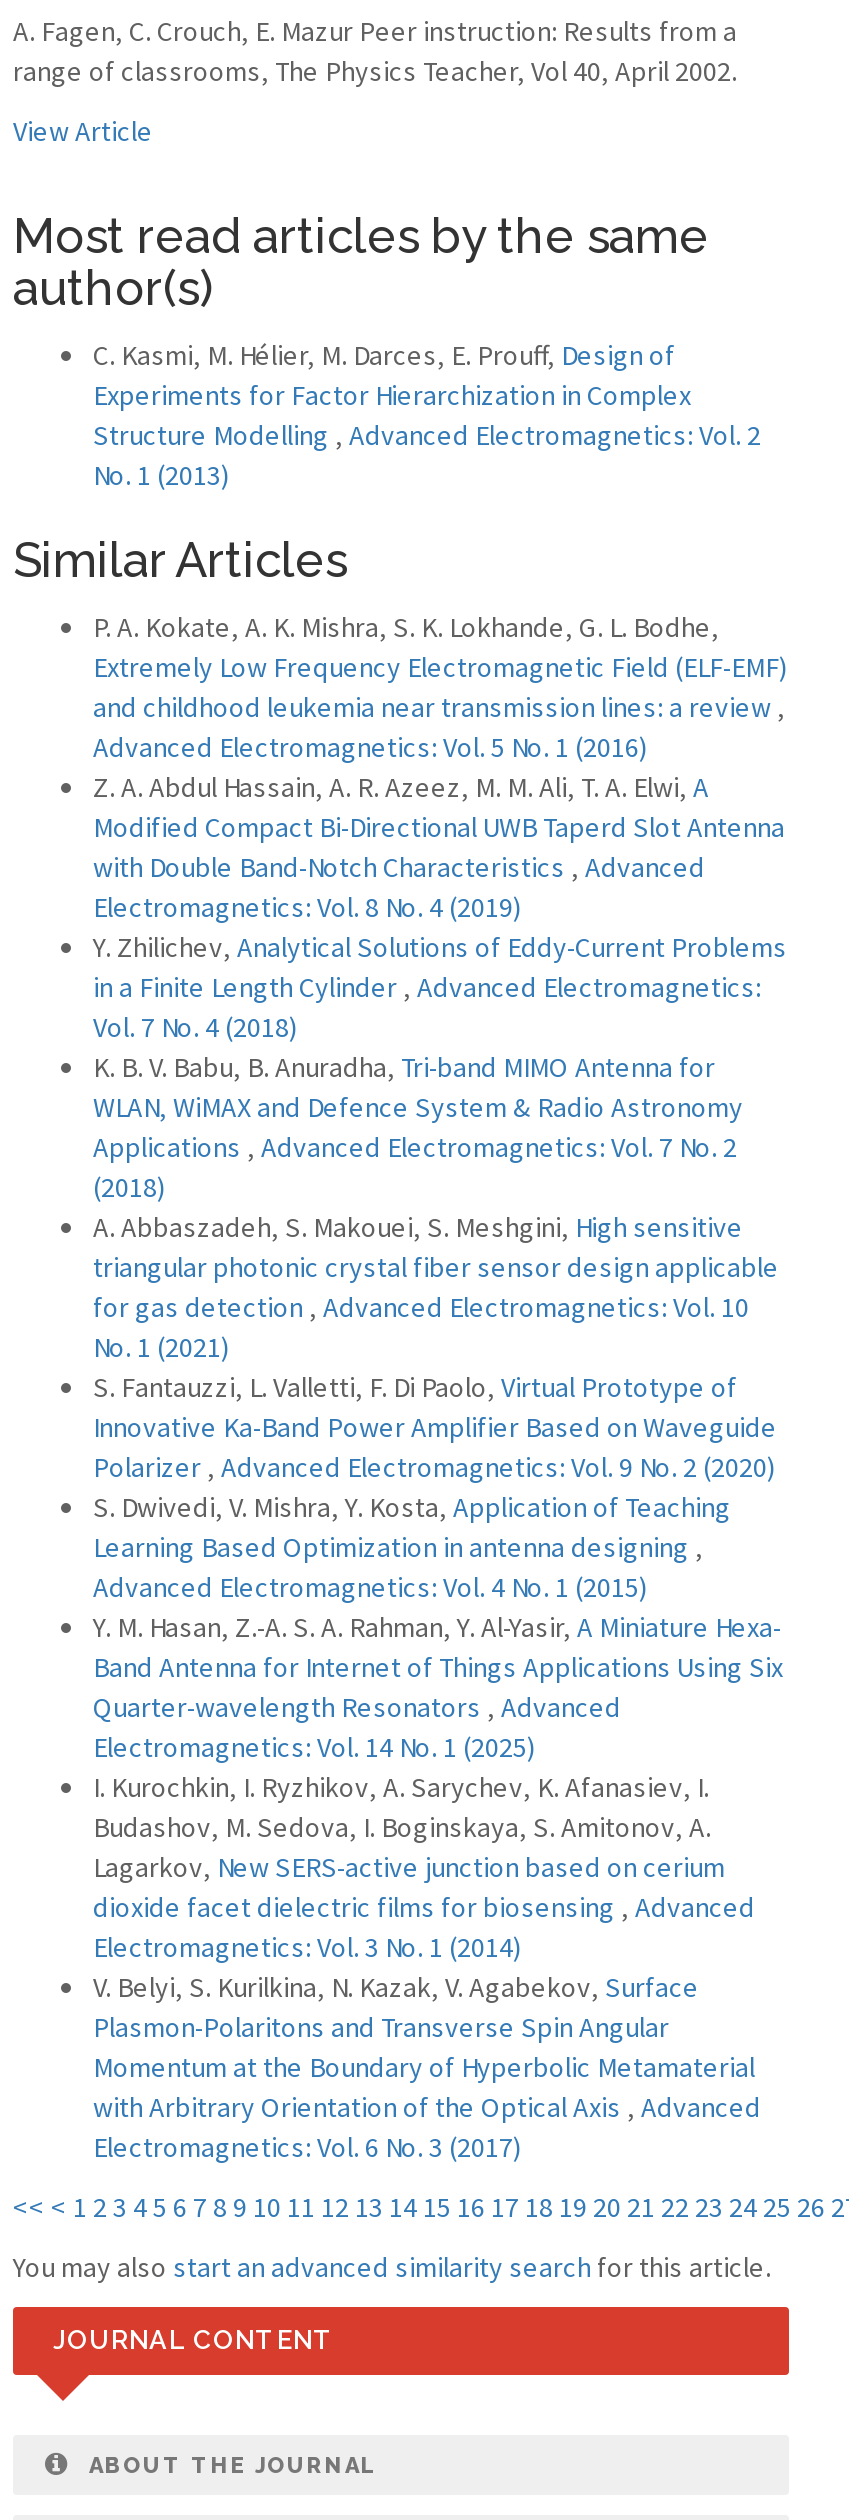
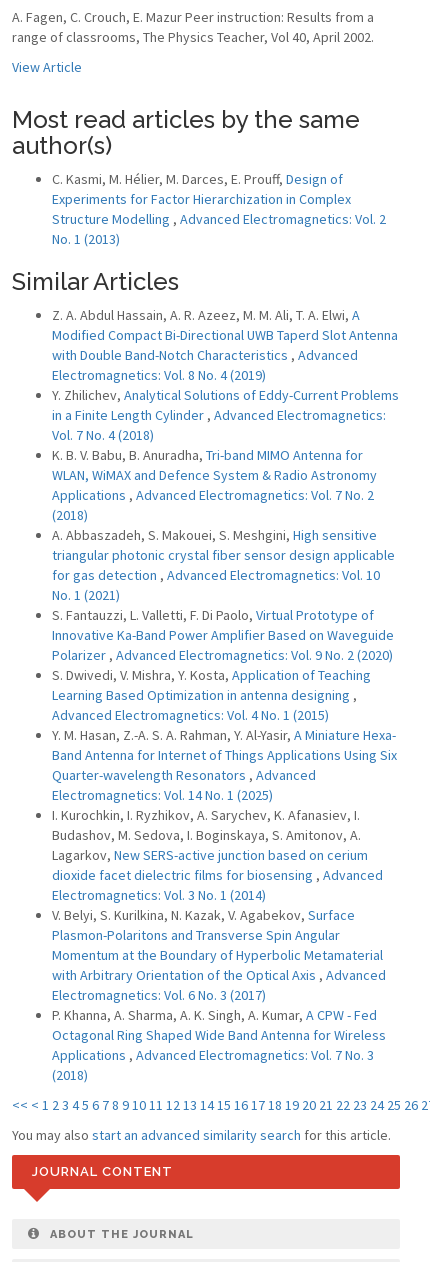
[93,609,787,765] P. A. Kokate, A. K. Mishra, S. K. Lokhande, G. L. Bodhe, | Extremely Low Frequency Electromagnetic Field (ELF-EMF) | and childhood leukemia near transmission lines: a review, | Advanced Electromagnetics: Vol. 5 No. 1 (2016) -> none
moved [93,769,787,2165] -> [52,306,399,1004]: Z. A. Abdul Hassain, A. R. Azeez, M. M. Ali, T. A. Elwi, A | Modified Compact Bi-Directional UWB Taperd Slot Antenna | with Double Band-Notch Characteristics, Advanced | ... | with Arbitrary Orientation of the Optical Axis, Advanced | Electromagnetics: Vol. 6 No. 3 (2017)
none -> [52,1006,386,1084] P. Khanna, A. Sharma, A. K. Singh, A. Kumar, A CPW - Fed | Octagonal Ring Shaped Wide Band Antenna for Wireless | Applications, Advanced Electromagnetics: Vol. 7 No. 3 | (2018)

